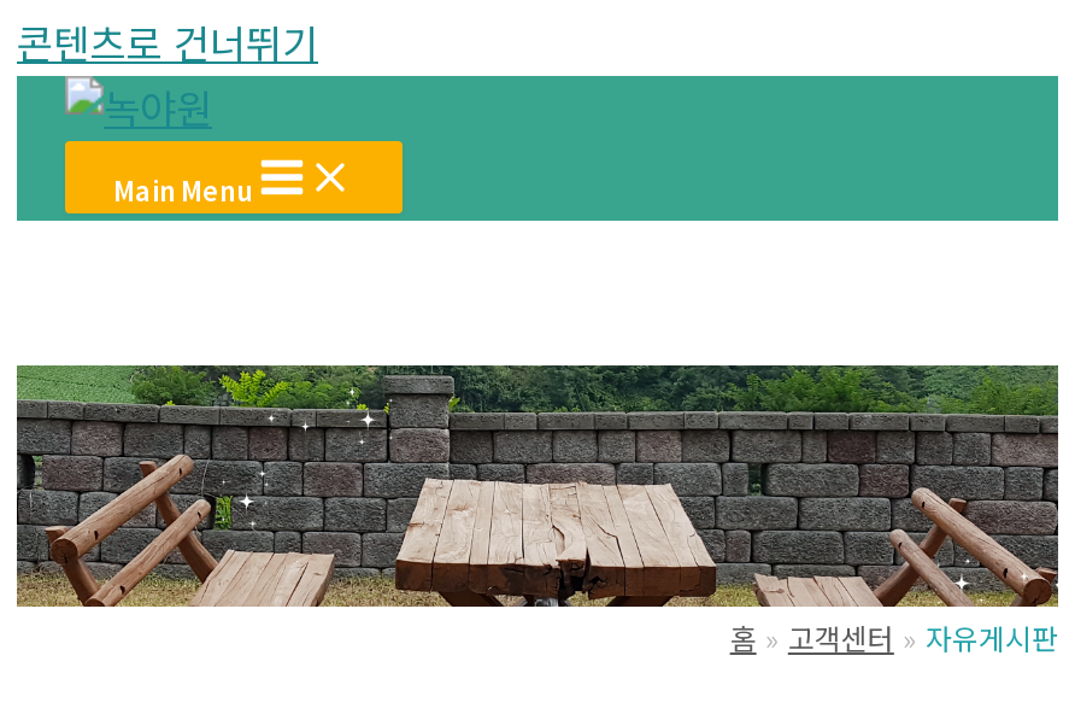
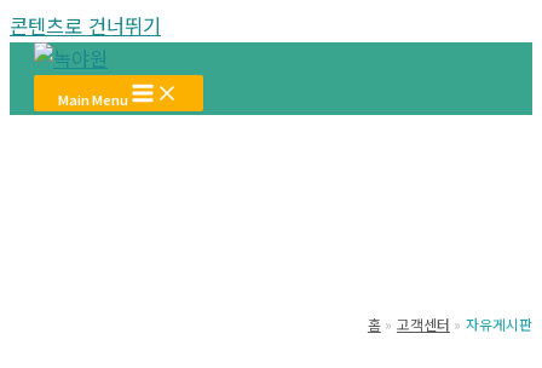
[14,363,1061,609] [image] -> none

